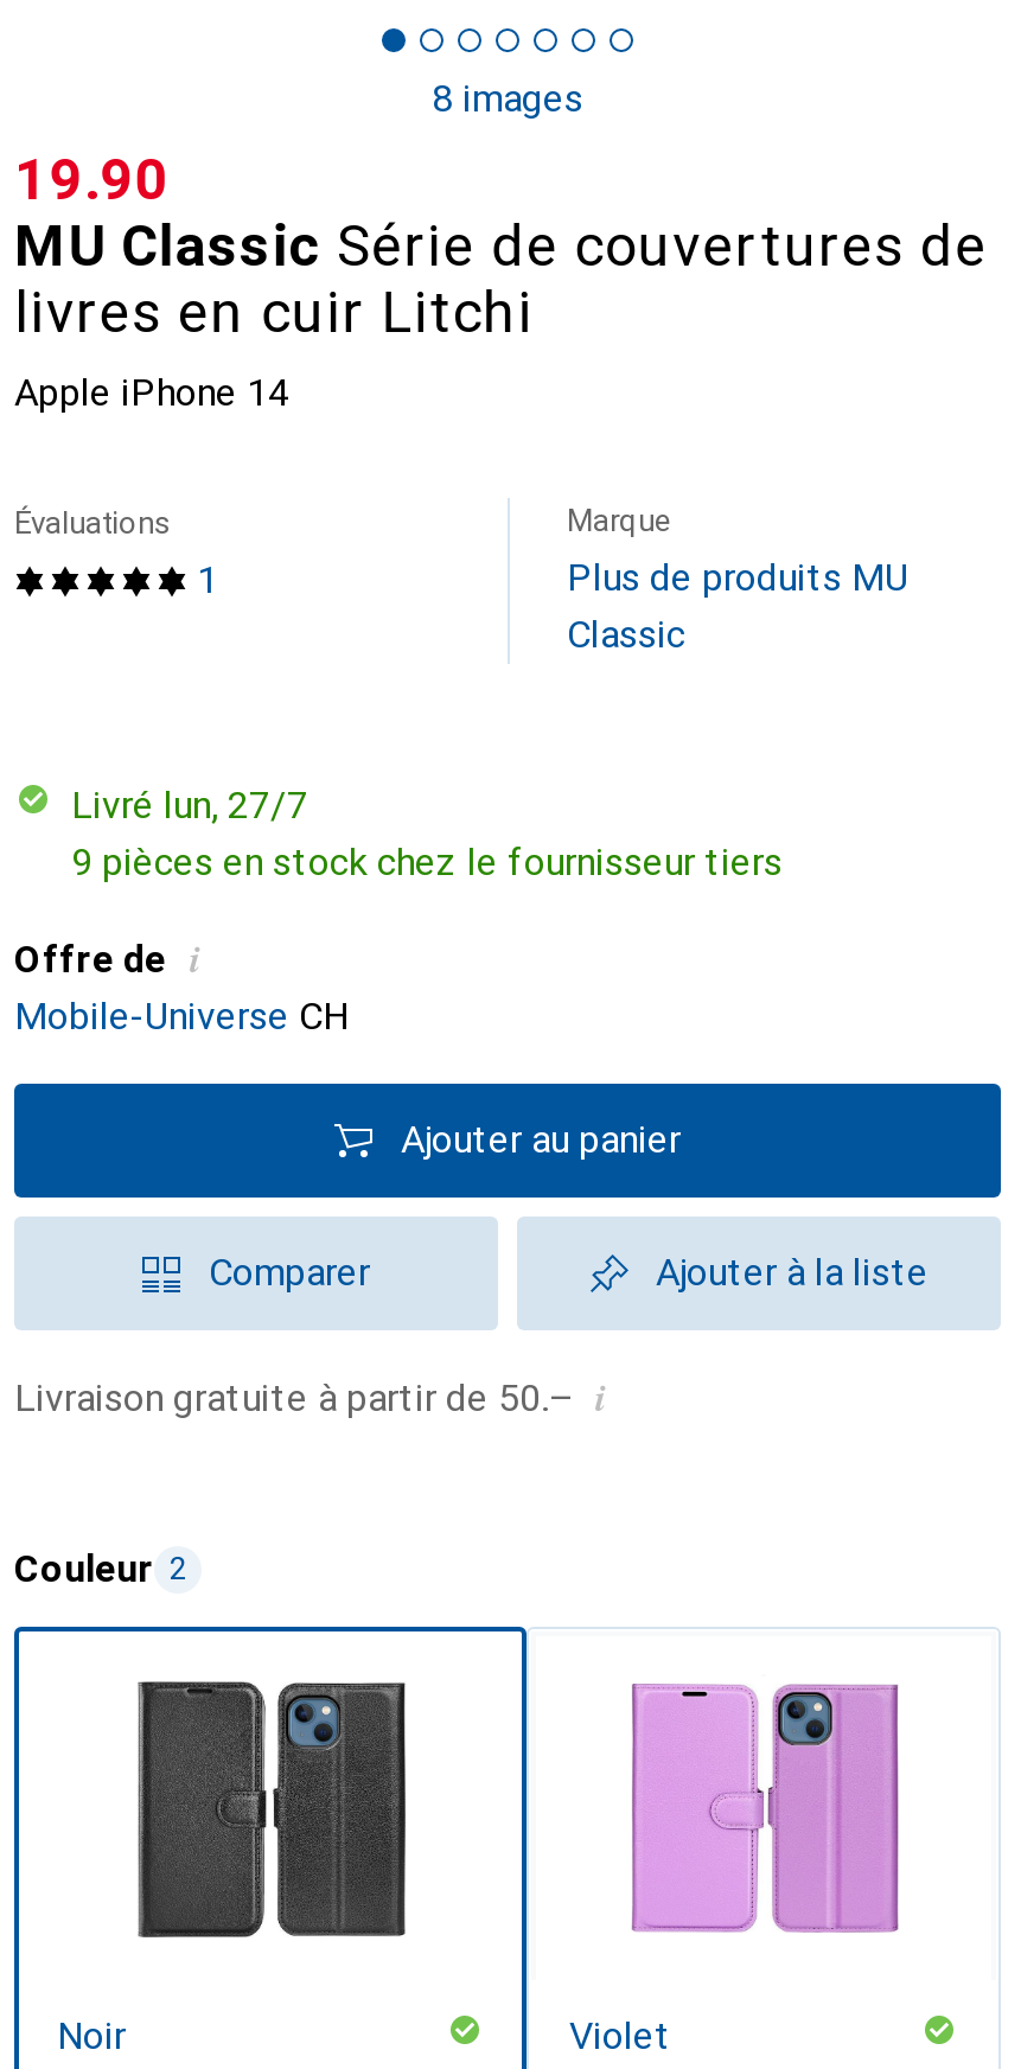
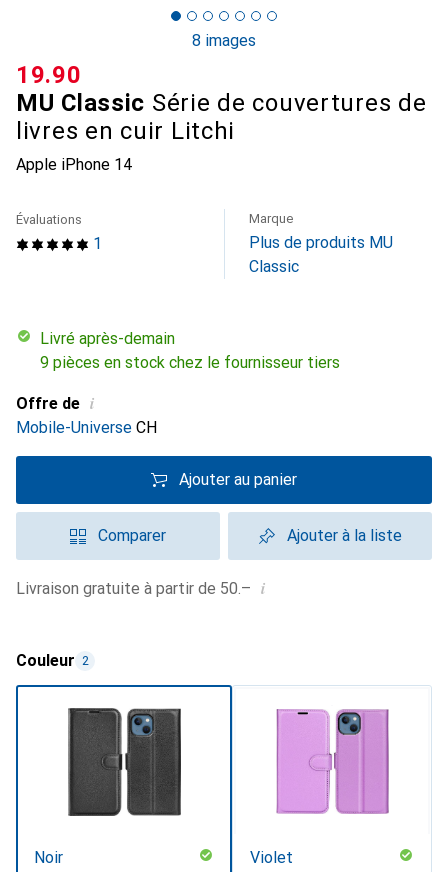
[92,783,308,828] Livré lun, 27/7 -> [49,329,175,348] Livré après-demain

